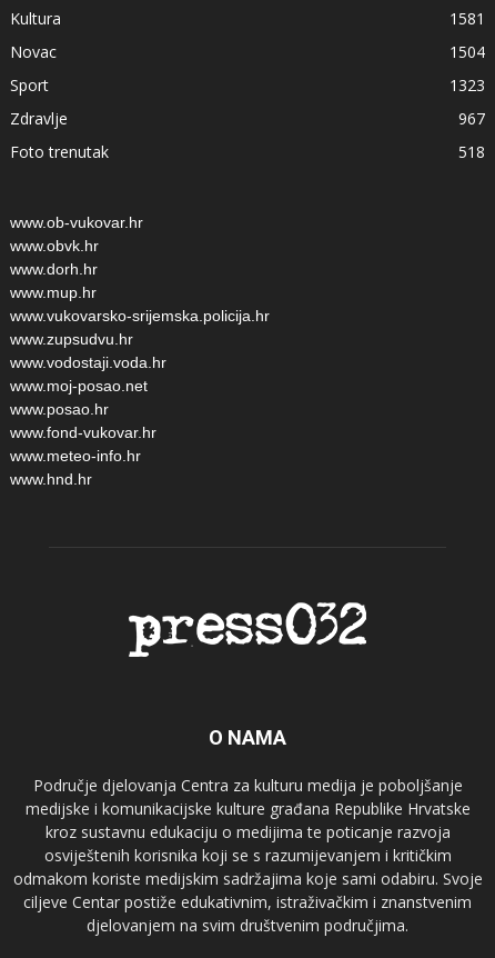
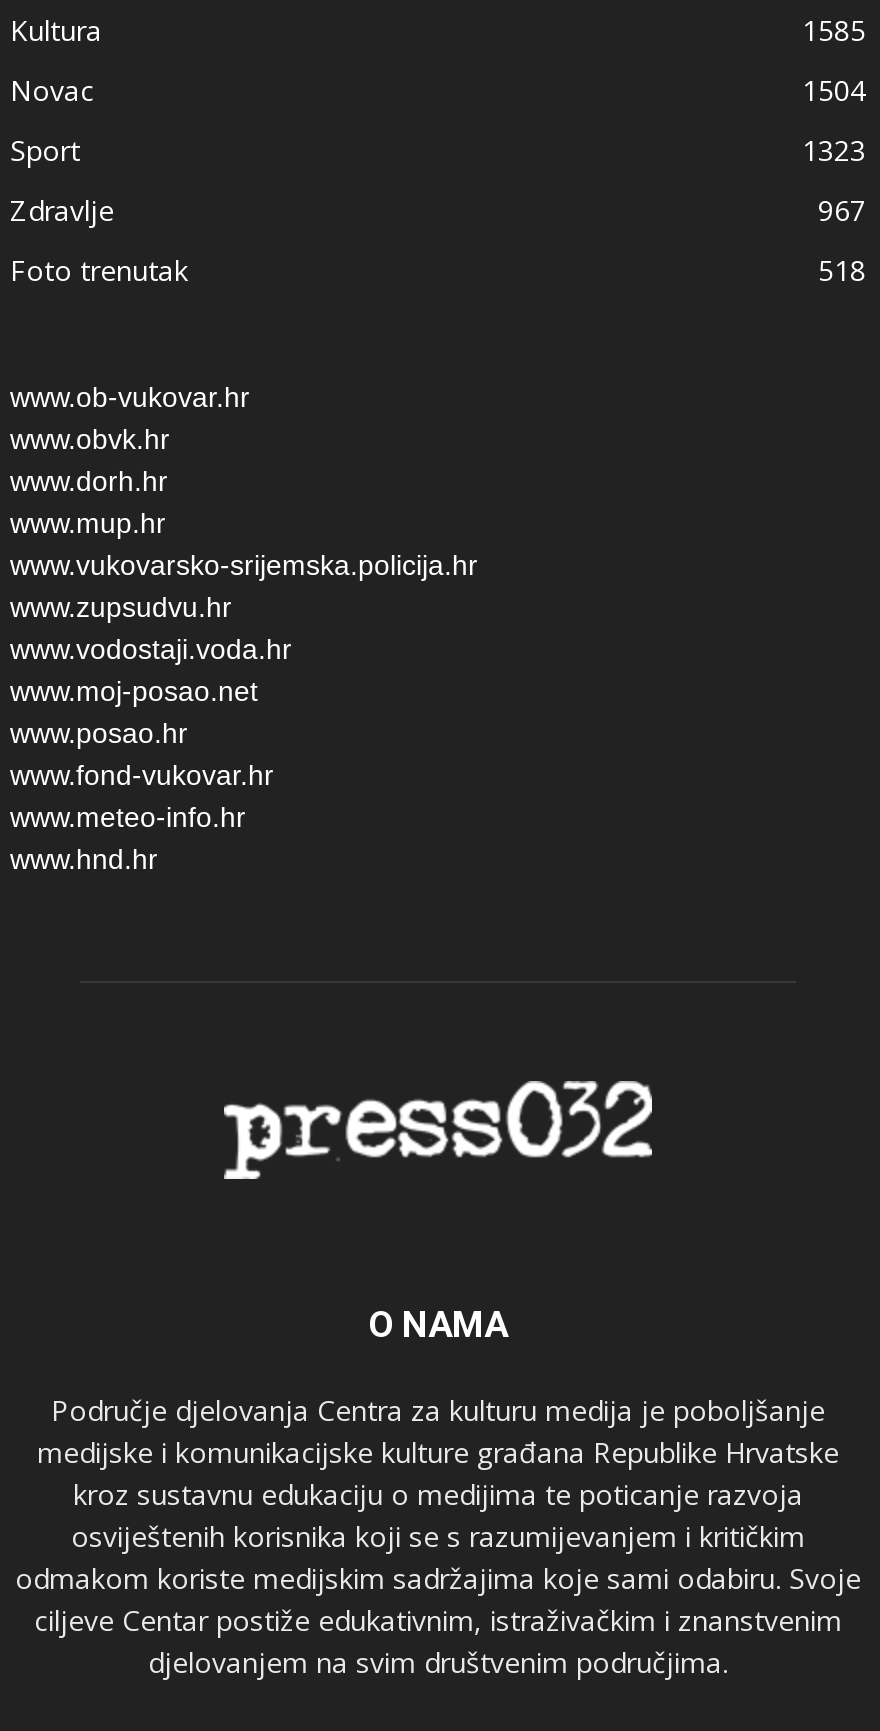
[449,8,485,29] 1581 -> [802,11,866,49] 1585

